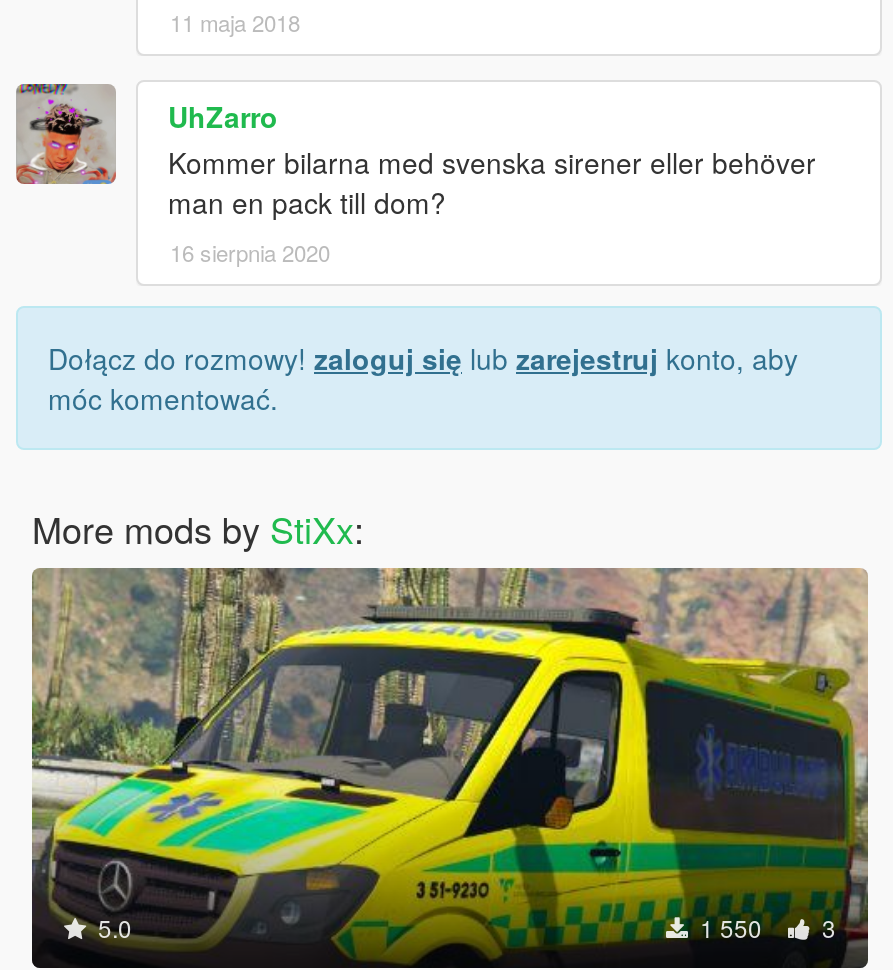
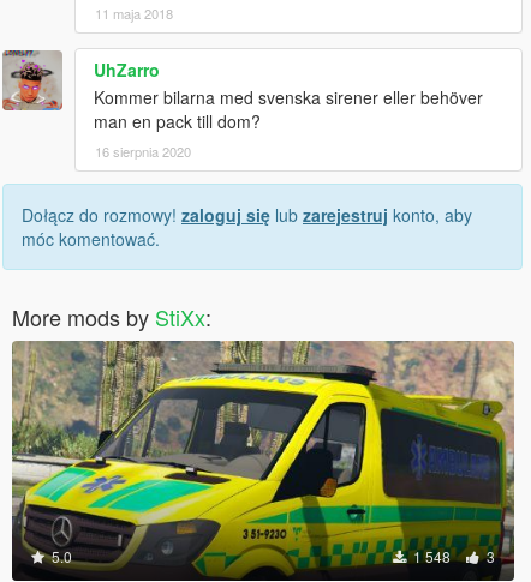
[694,911,836,945] 1 550 3 -> [410,547,495,567] 1 548 3

